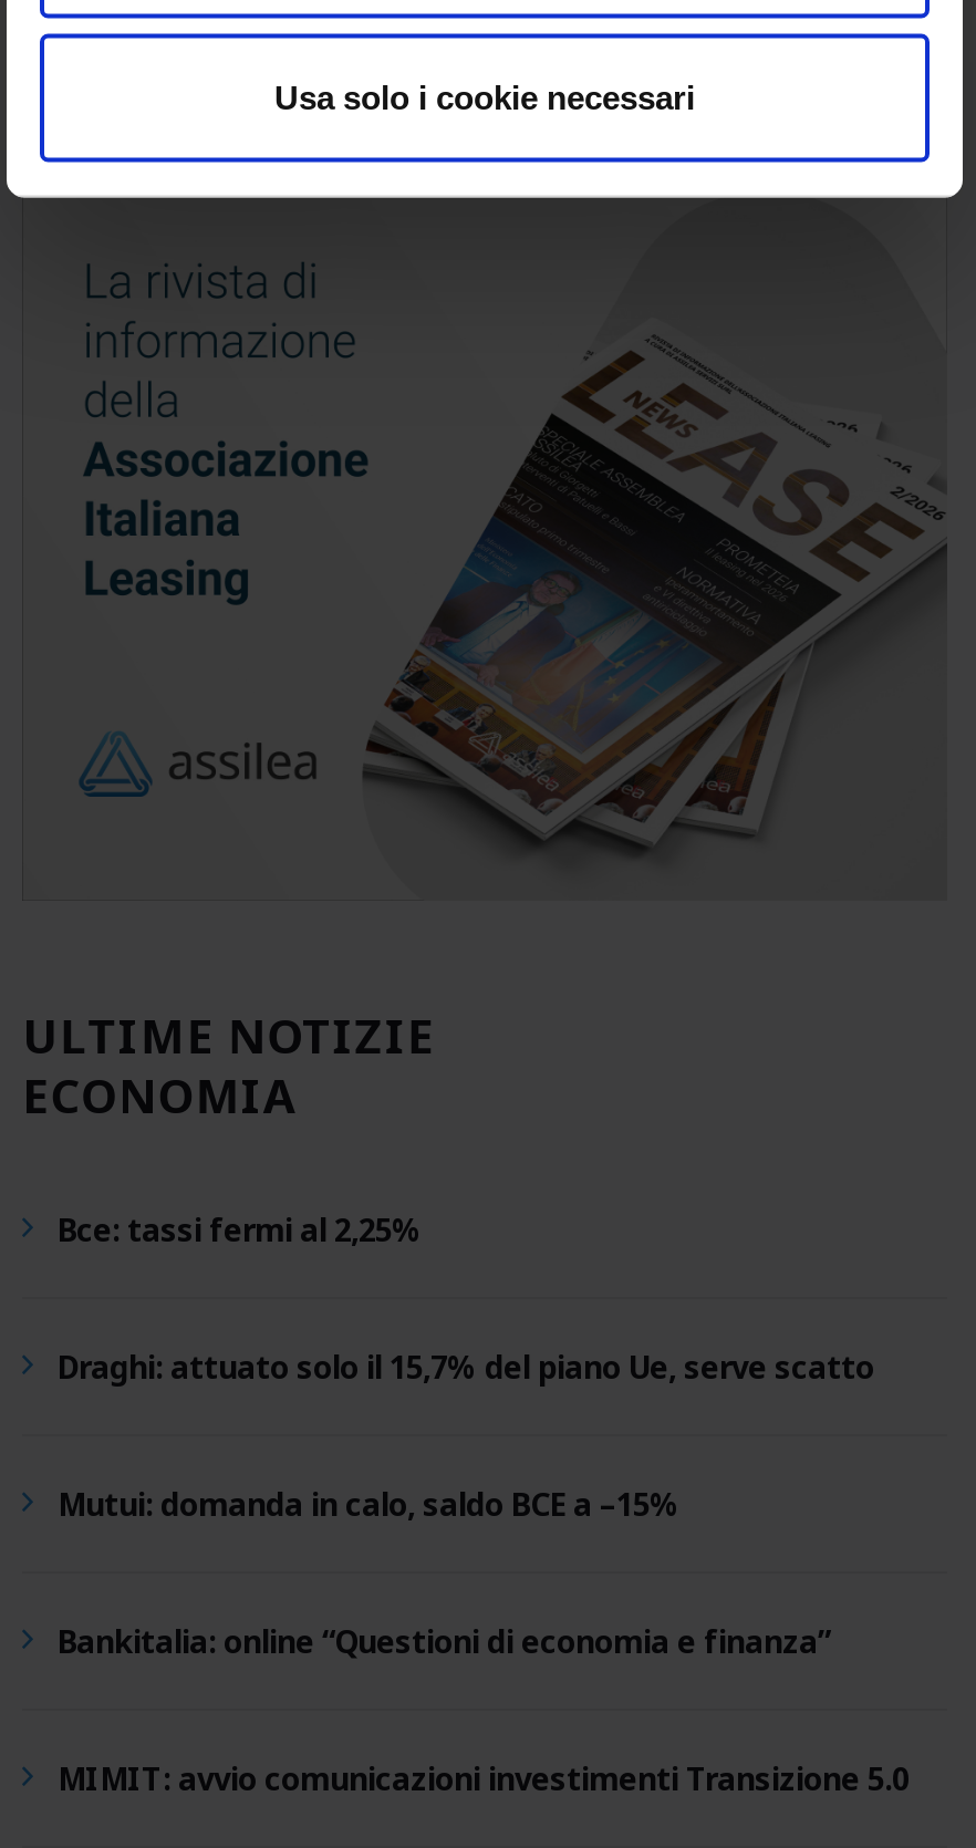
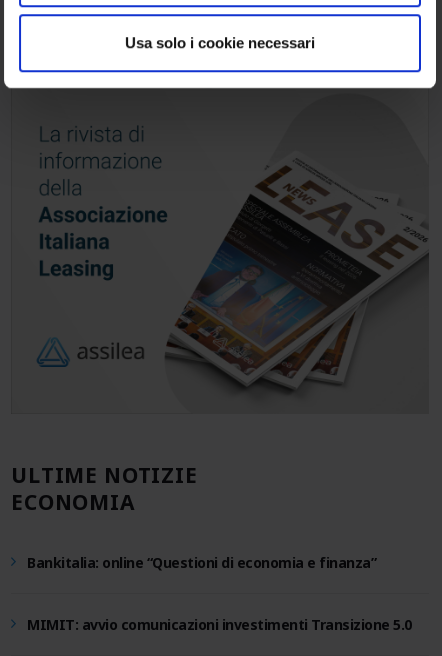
[58,1208,874,1524] Bce: tassi fermi al 2,25% | Draghi: attuato solo il 15,7% del piano Ue, serve scatto | Mutui: domanda in calo, saldo BCE a –15% -> none

